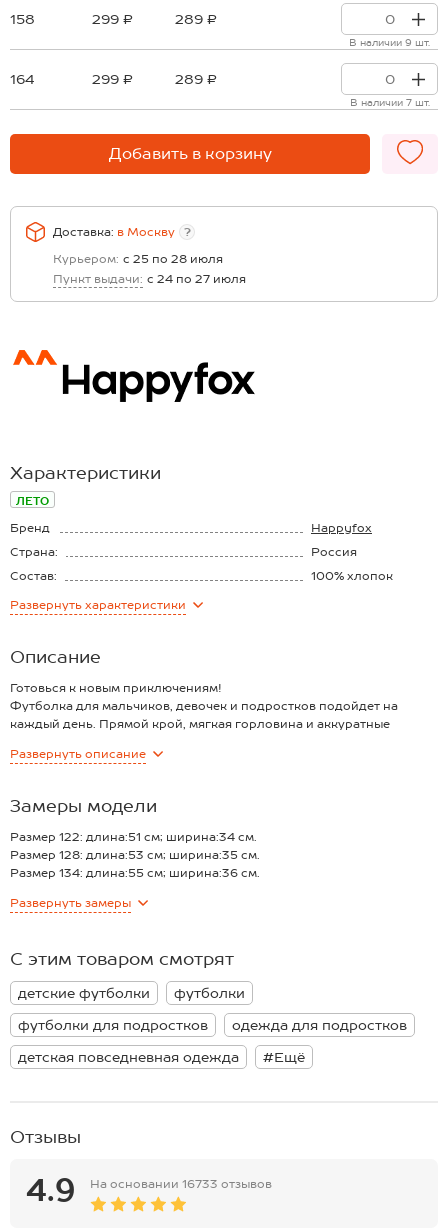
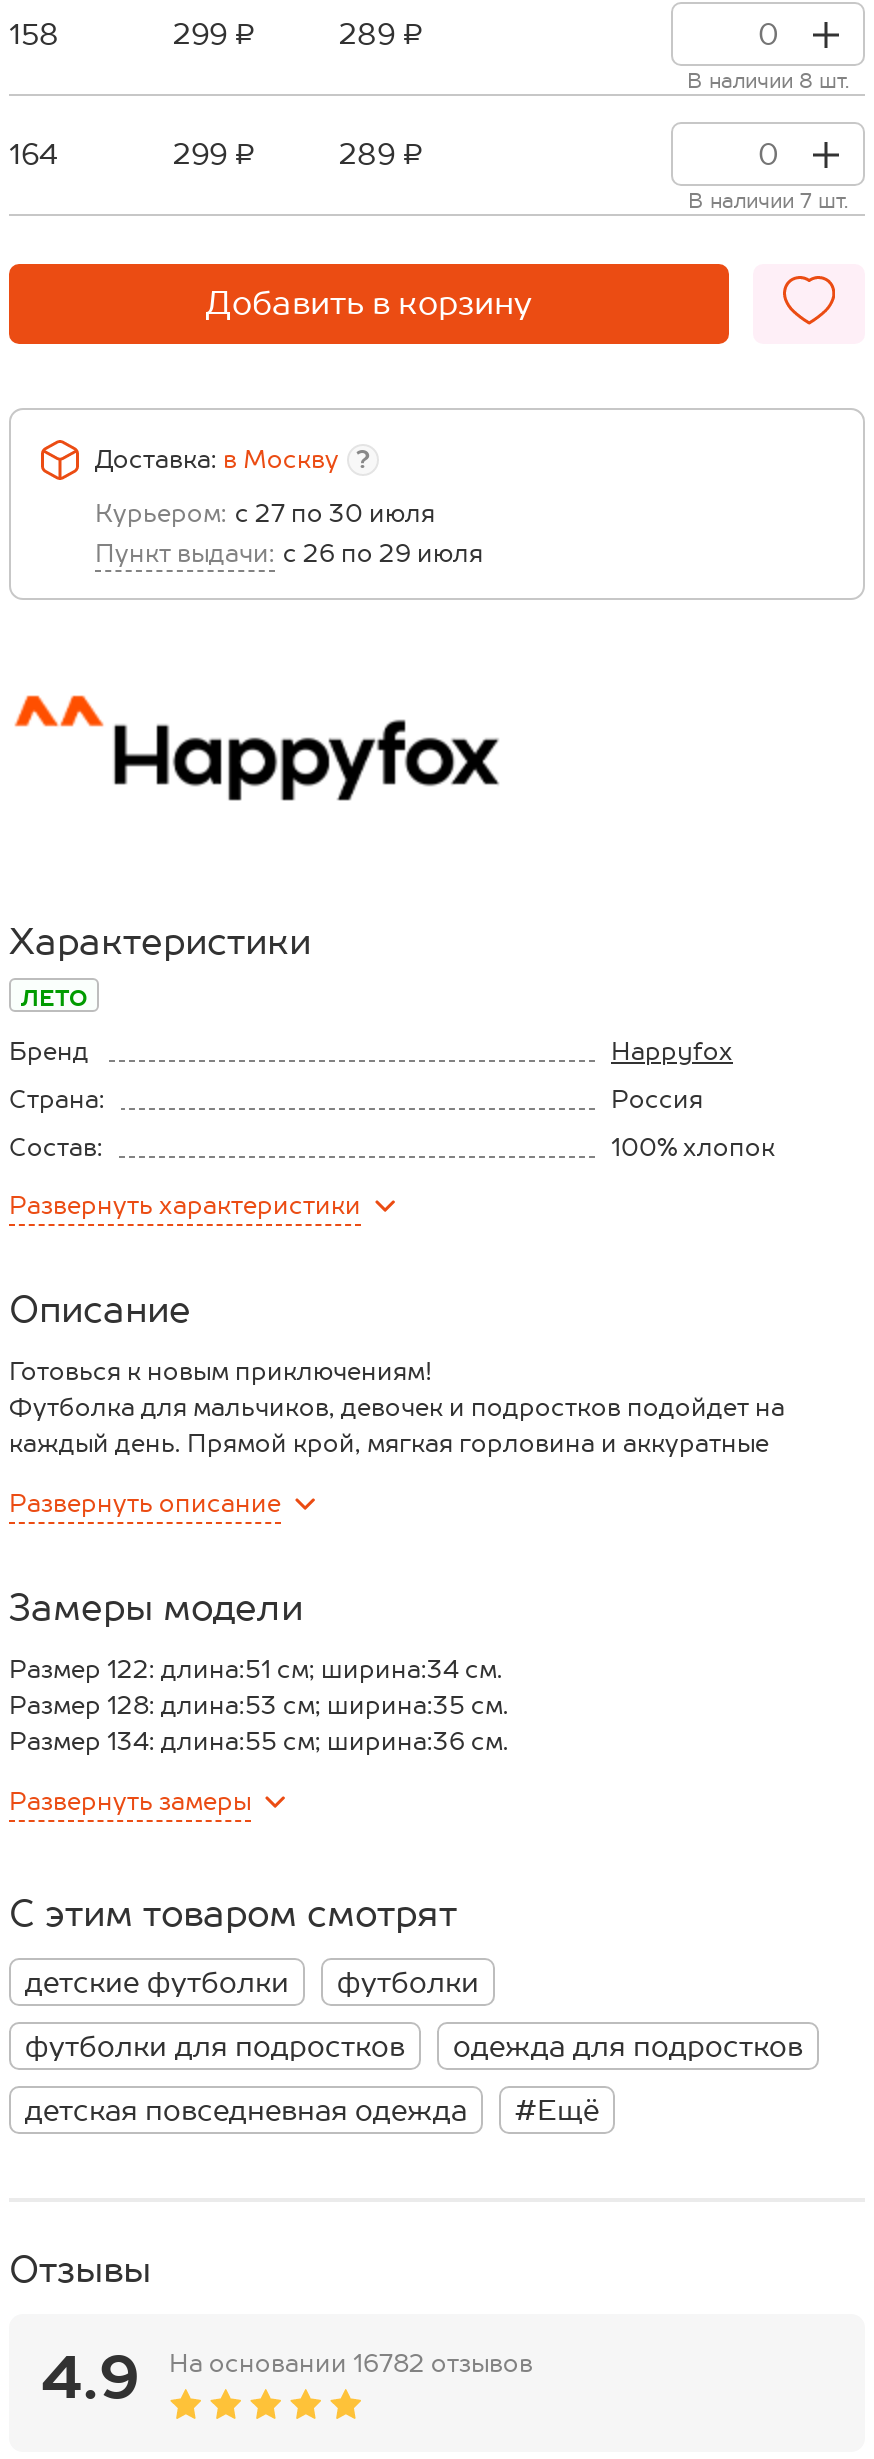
[349,36,430,48] В наличии 9 шт. -> [687,68,849,92] В наличии 8 шт.
[53,252,223,266] Курьером: с 25 по 28 июля -> [95,499,435,527] Курьером: с 27 по 30 июля
[53,272,246,286] Пункт выдачи: с 24 по 27 июля -> [95,539,483,567] Пункт выдачи: с 26 по 29 июля
[90,1177,272,1191] На основании 16733 отзывов -> [169,2350,533,2378] На основании 16782 отзывов

